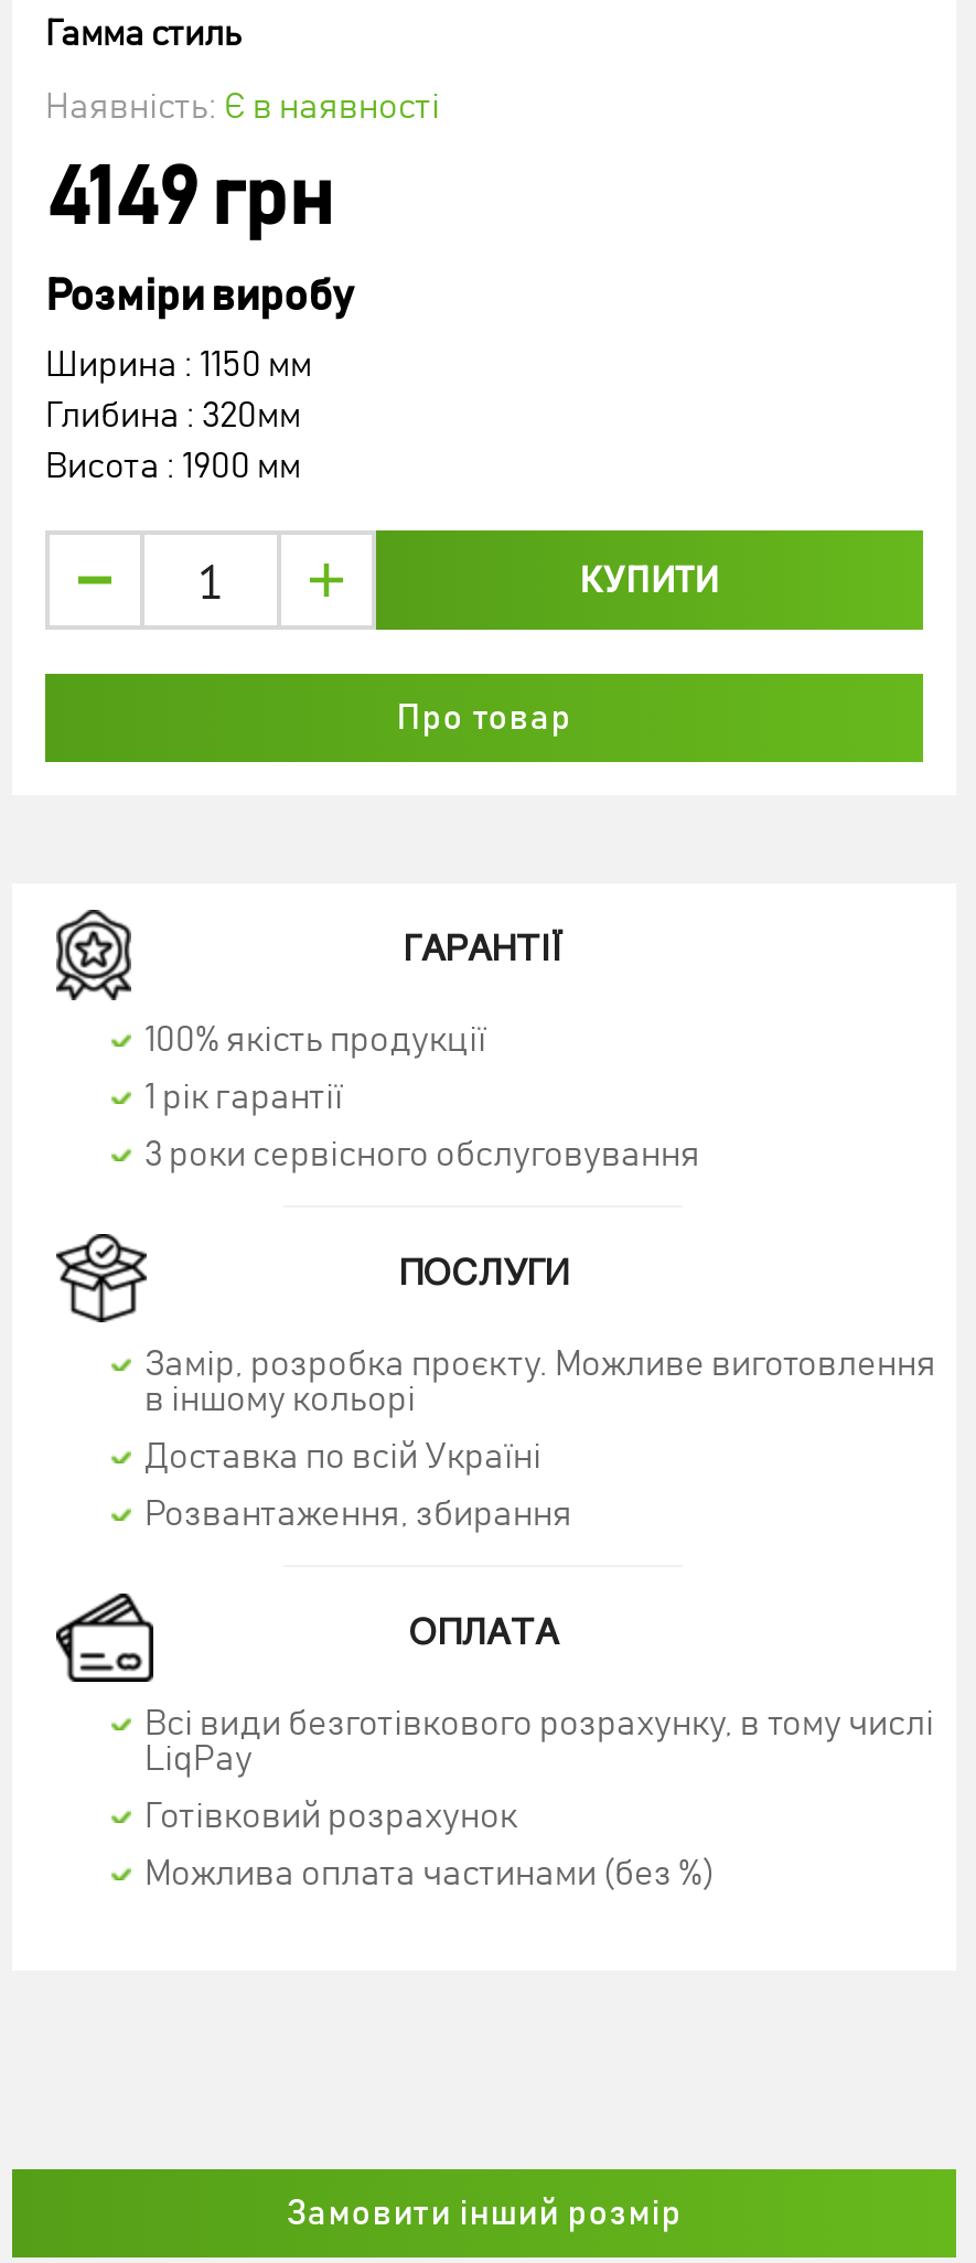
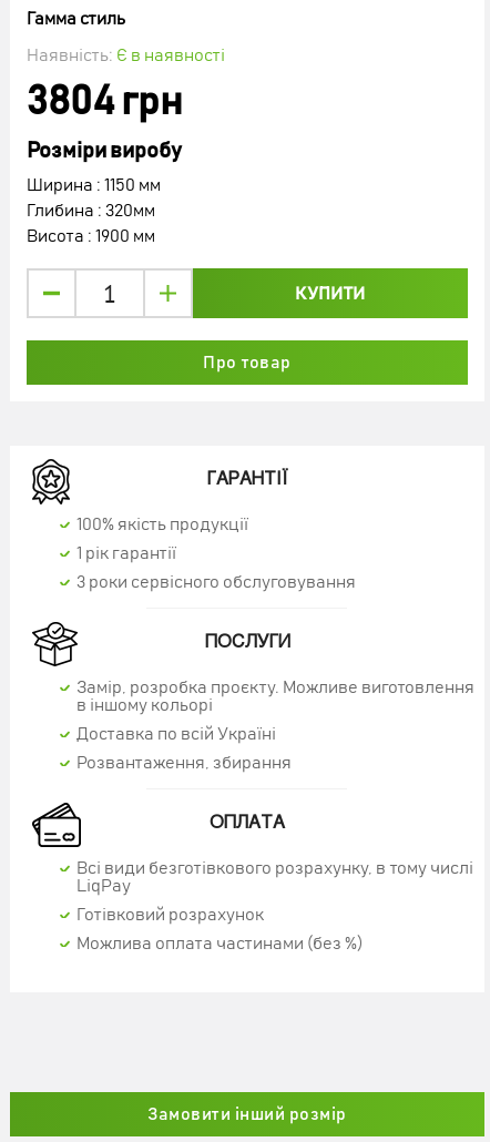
[45,160,334,239] 4149 грн -> [27,82,183,122] 3804 грн

